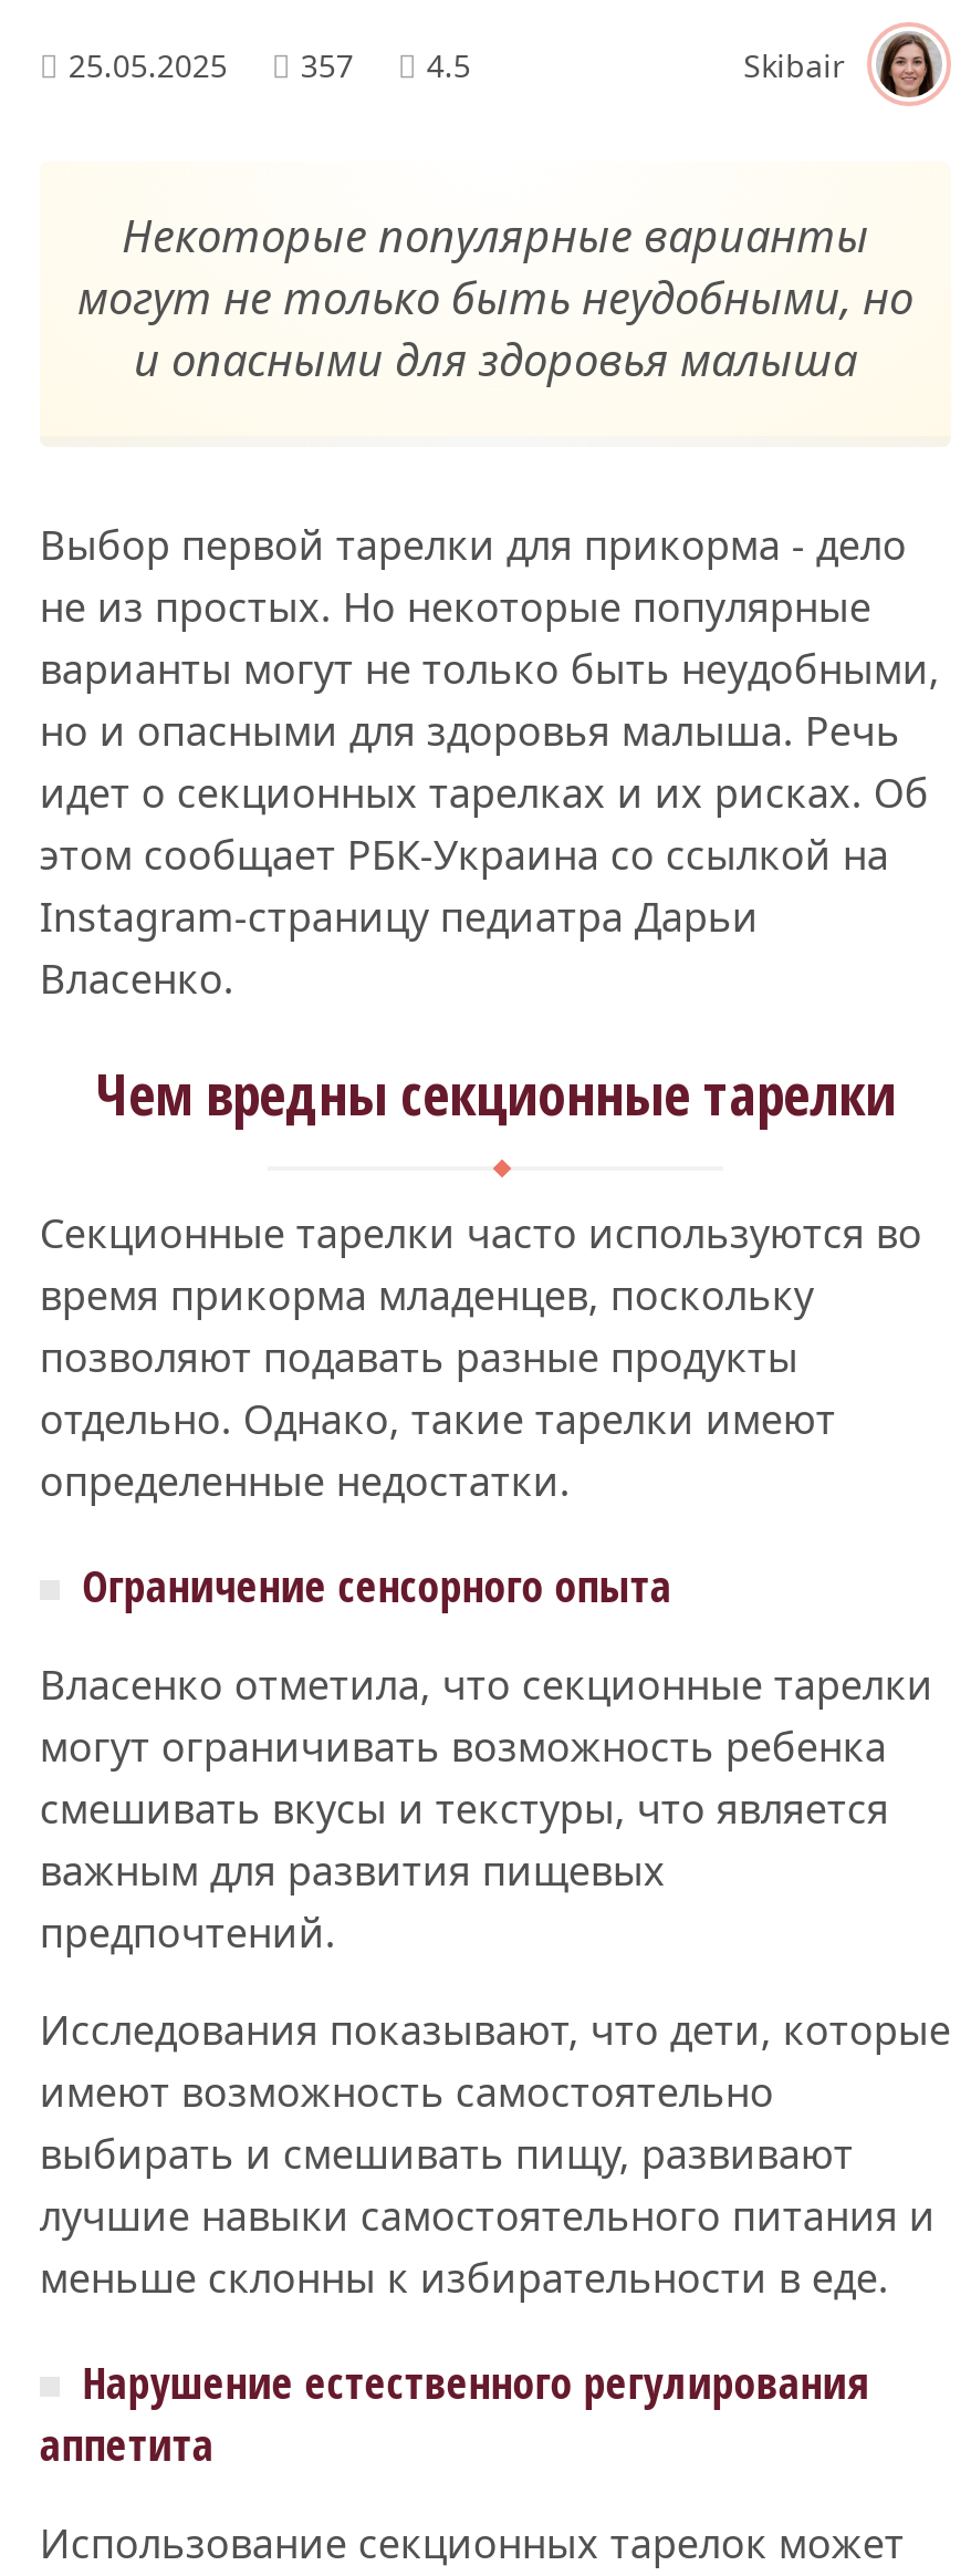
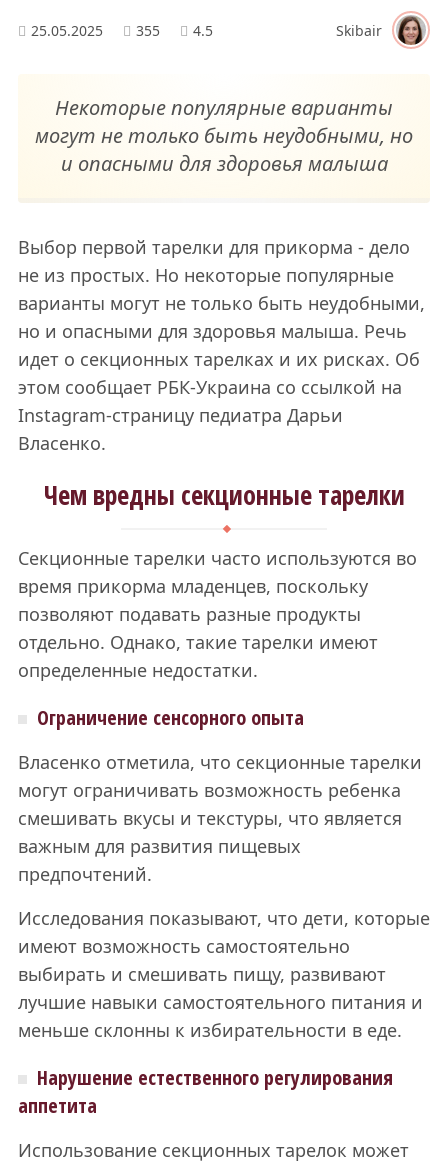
[68,44,471,86] 25.05.2025 357 4.5 -> [31,21,213,40] 25.05.2025 355 4.5

